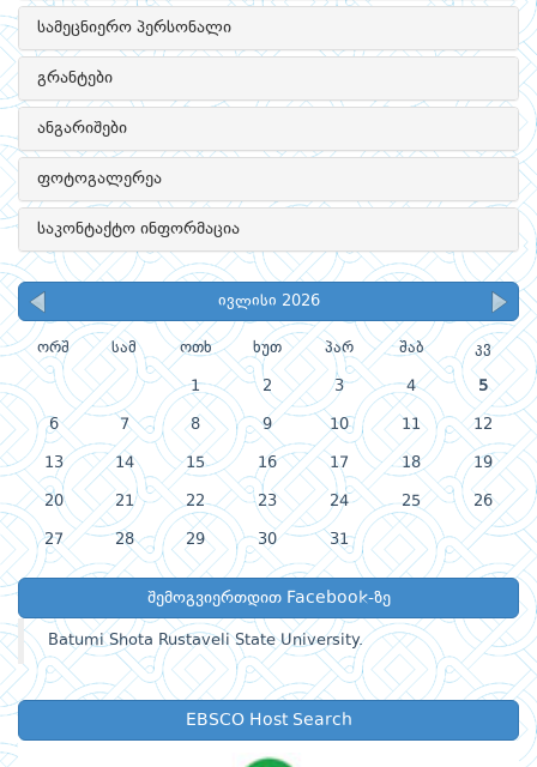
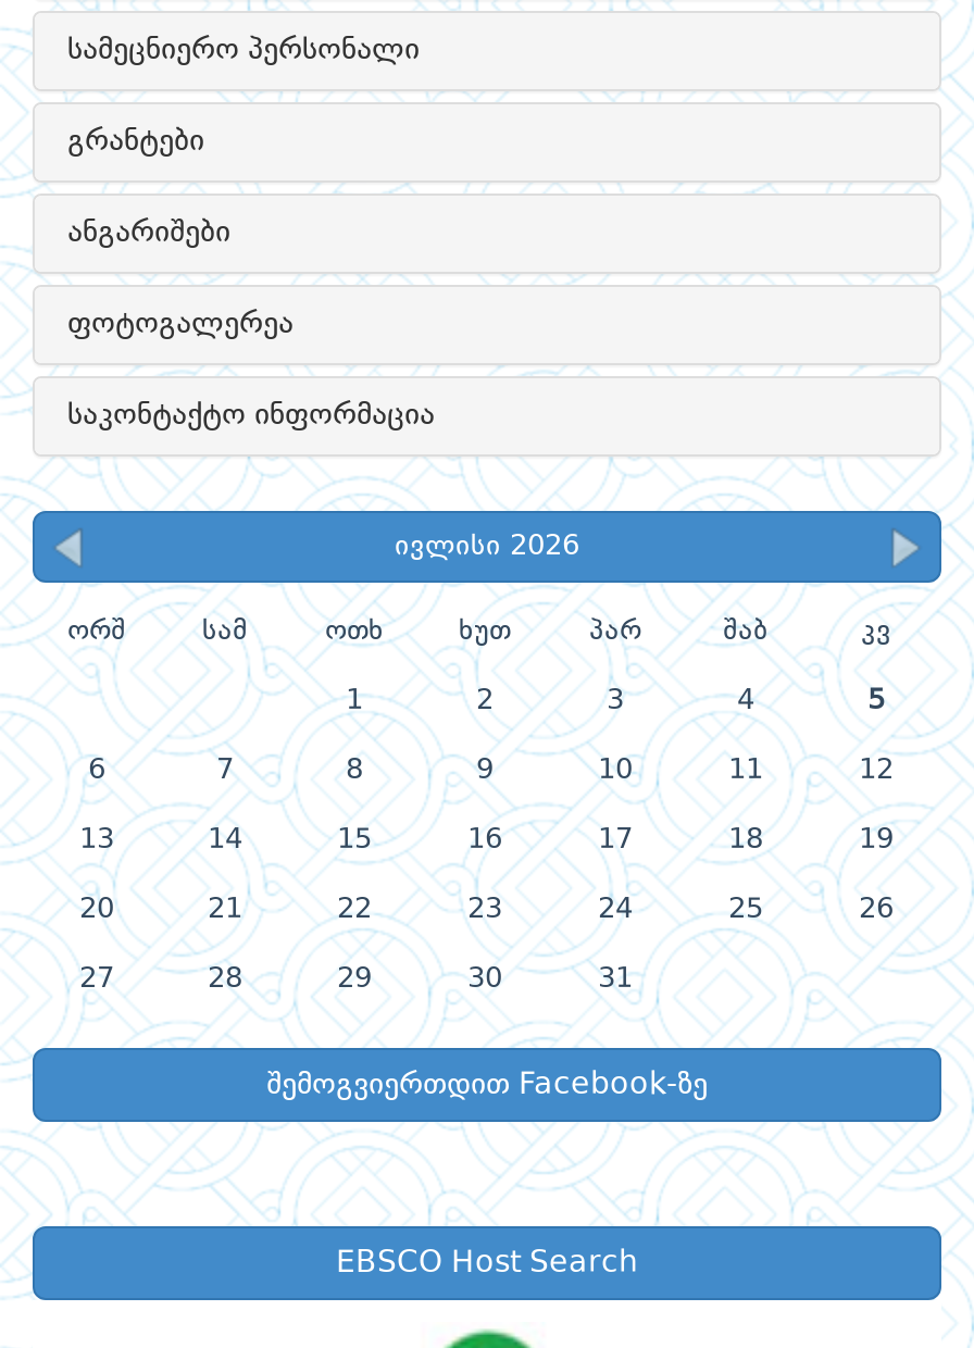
[48,633,363,648] Batumi Shota Rustaveli State University. -> none

